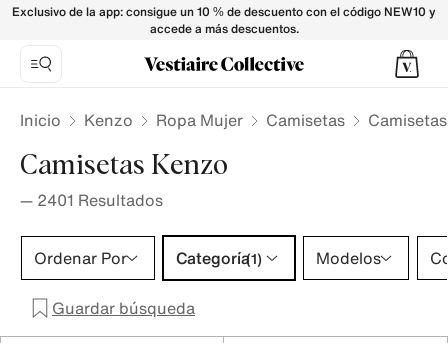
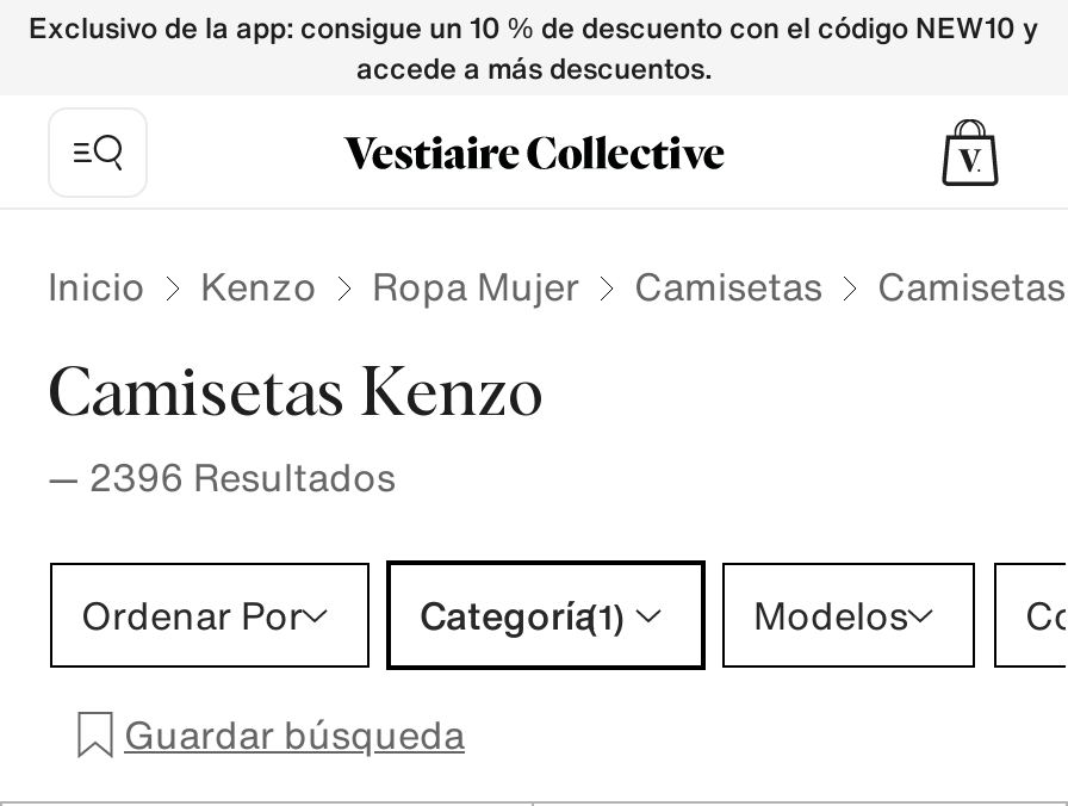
[20,188,163,212] — 2401 Resultados -> [48,448,396,506] — 2396 Resultados

